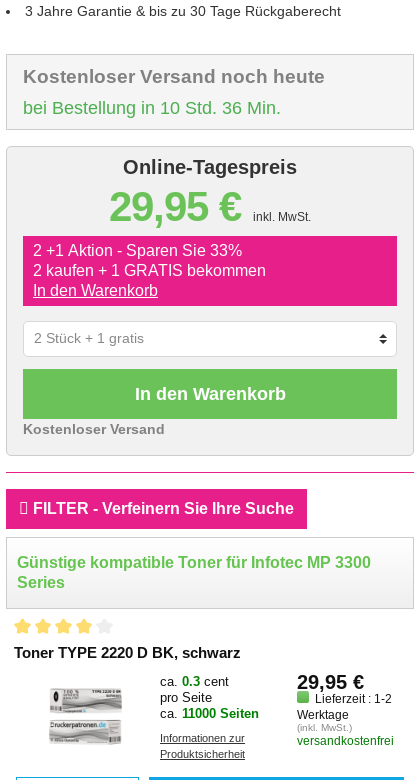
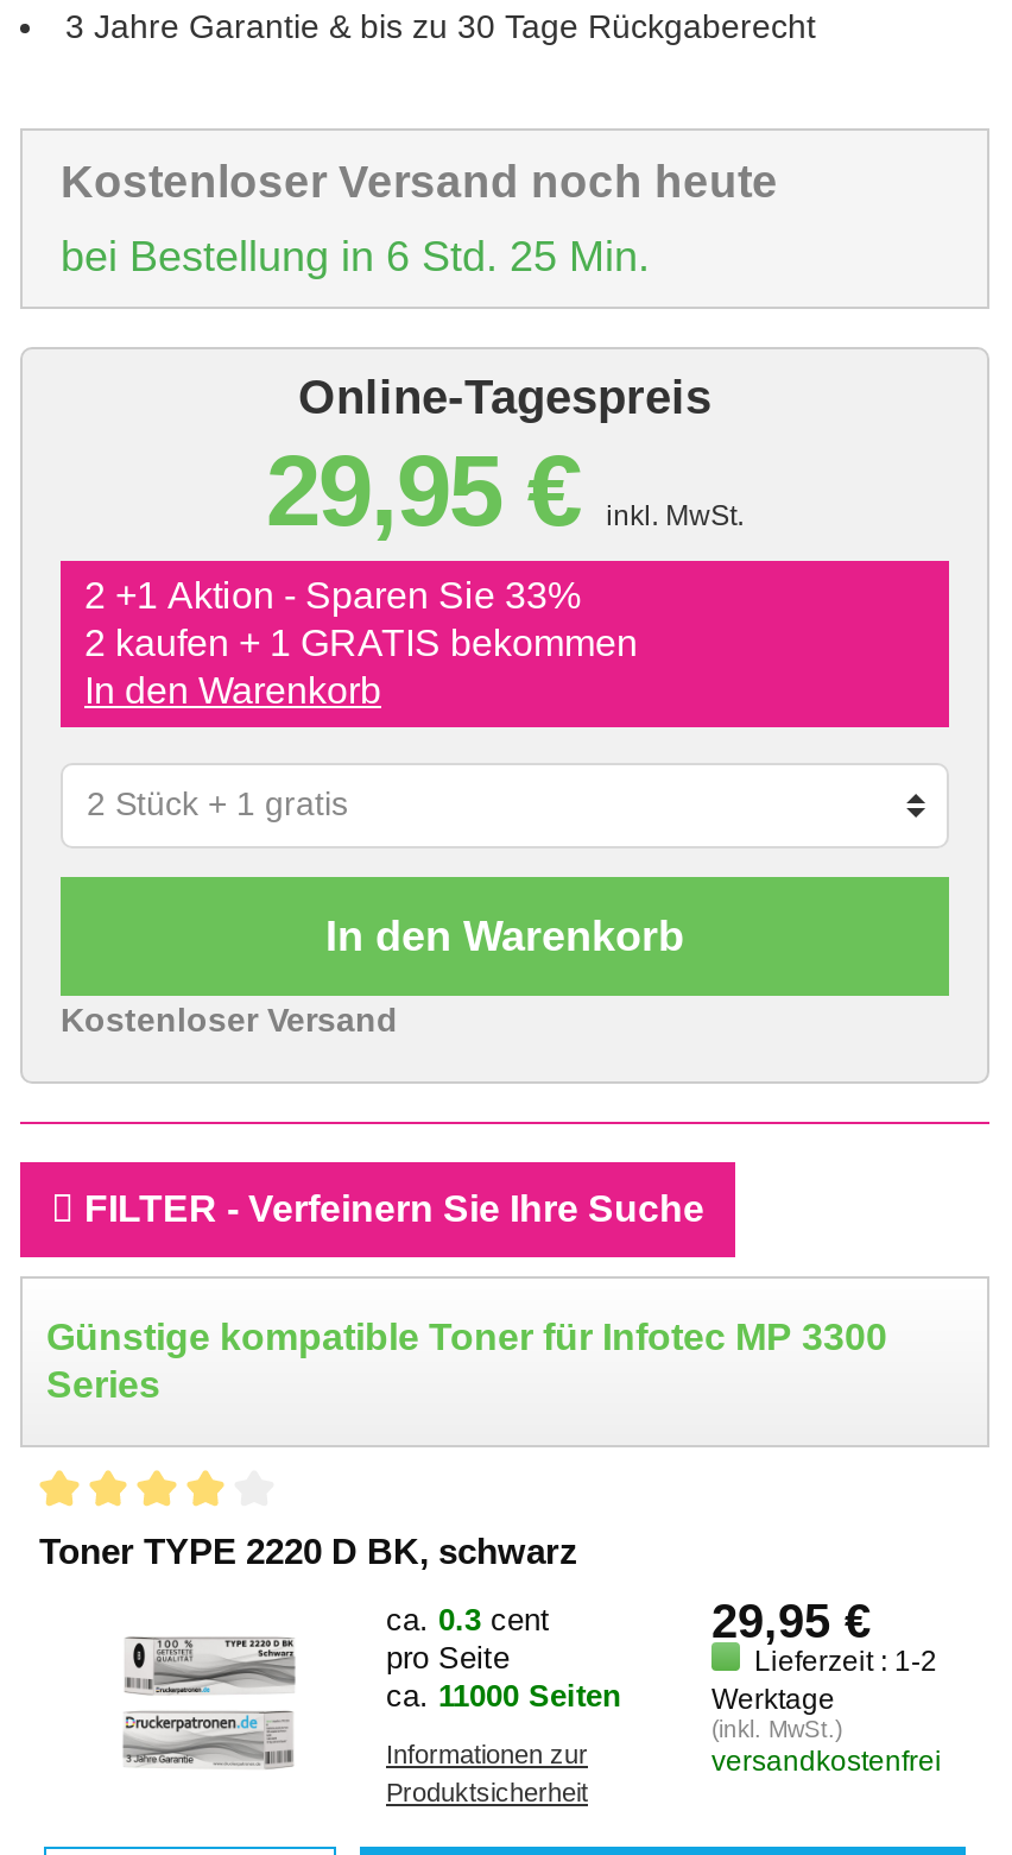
[23,98,281,118] bei Bestellung in 10 Std. 36 Min. -> [61,232,650,279] bei Bestellung in 6 Std. 25 Min.

